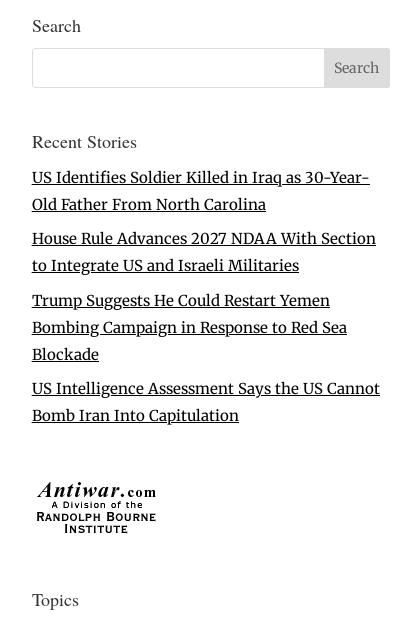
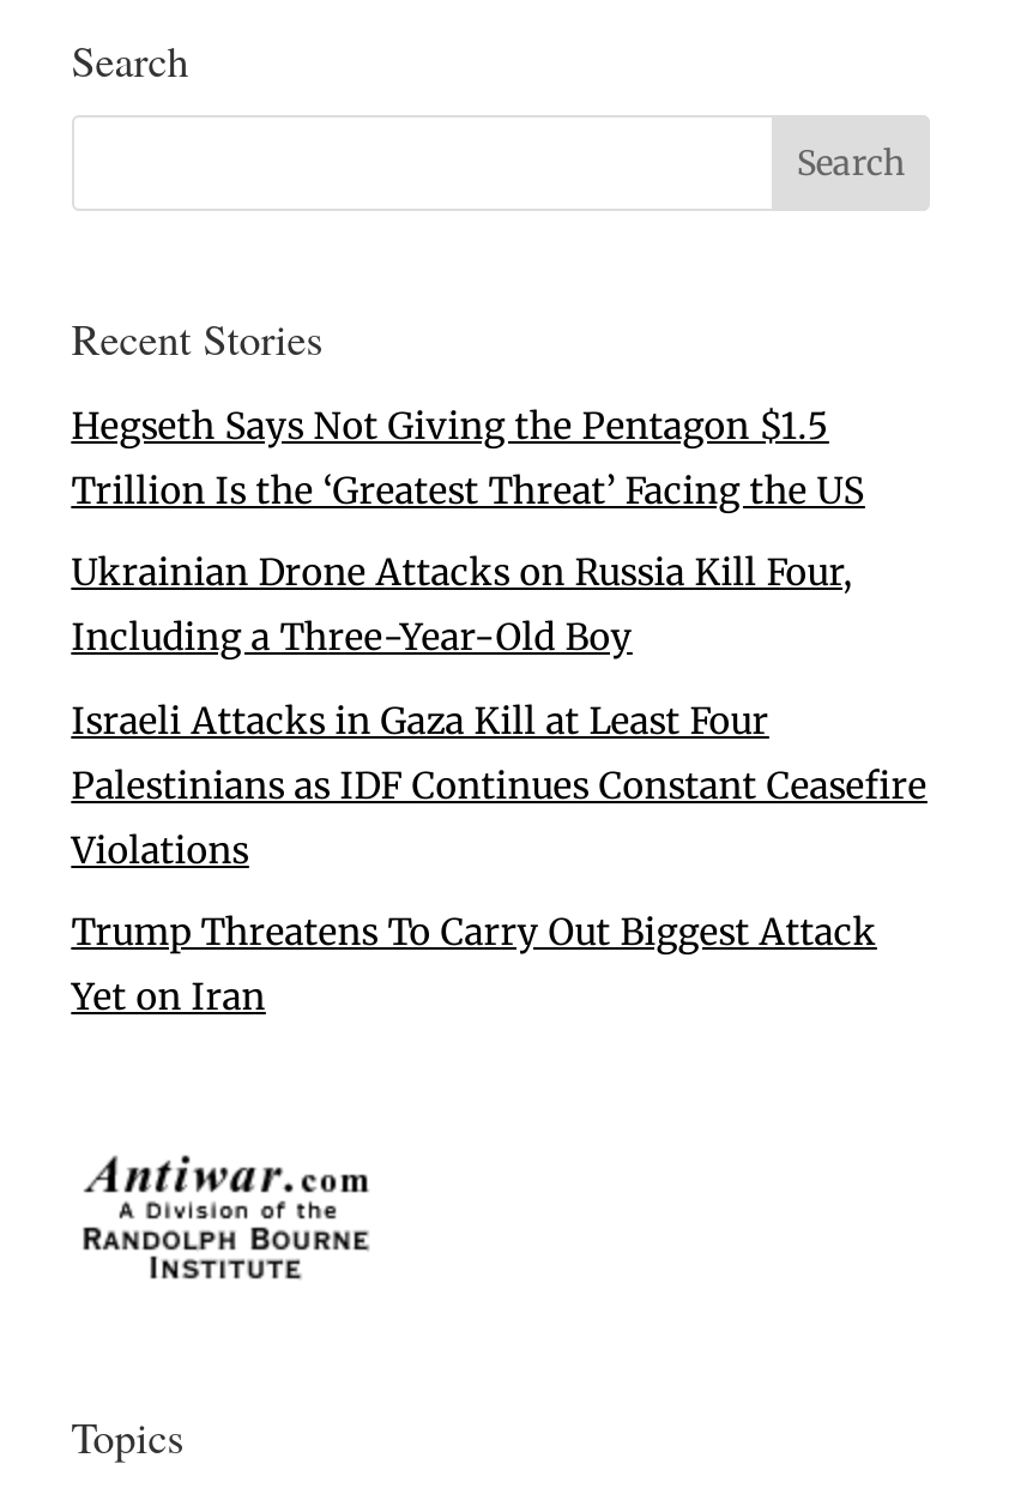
[32,168,370,214] US Identifies Soldier Killed in Iraq as 30-Year- | Old Father From North Carolina -> [71,403,865,513] Hegseth Says Not Giving the Pentagon $1.5 | Trillion Is the ‘Greatest Threat’ Facing the US
[32,229,376,275] House Rule Advances 2027 NDAA With Section | to Integrate US and Israeli Militaries -> [71,550,853,661] Ukrainian Drone Attacks on Russia Kill Four, | Including a Three-Year-Old Boy
[32,291,347,364] Trump Suggests He Could Restart Yemen | Bombing Campaign in Response to Red Sea | Blockade -> [71,698,927,873] Israeli Attacks in Gaza Kill at Least Four | Palestinians as IDF Continues Constant Ceasefire | Violations
[32,379,380,425] US Intelligence Assessment Says the US Cannot | Bomb Iran Into Capitulation -> [71,910,877,1020] Trump Threatens To Carry Out Biggest Attack | Yet on Iran

